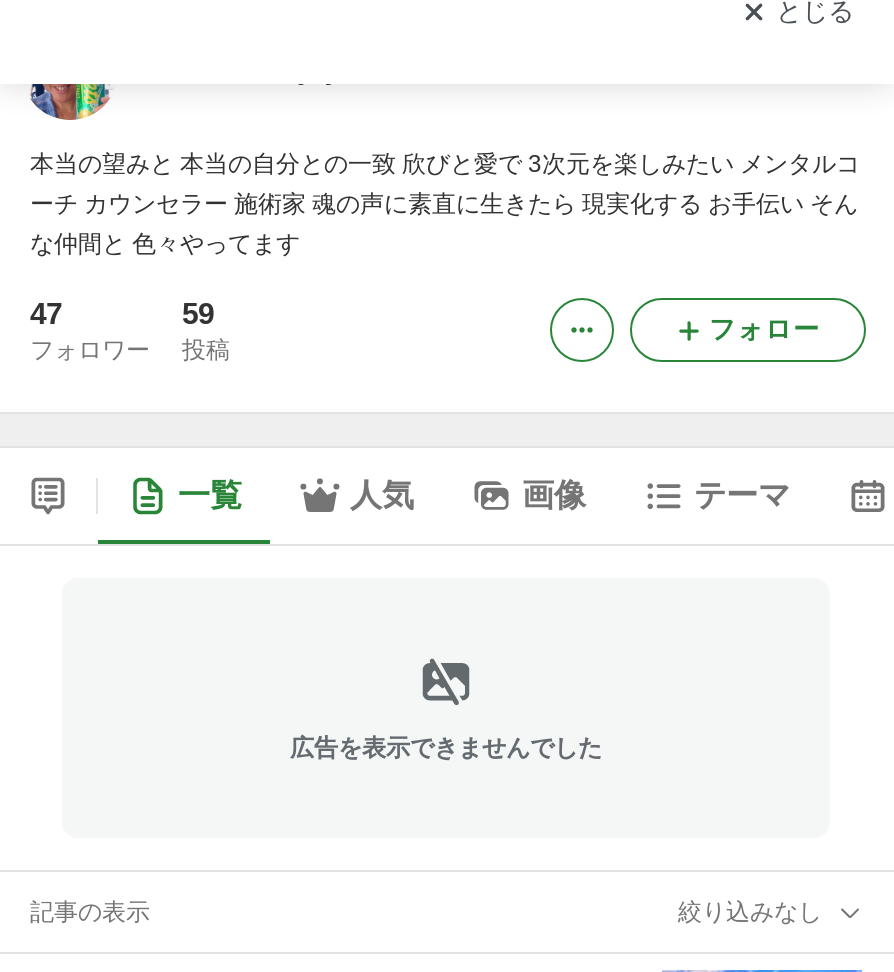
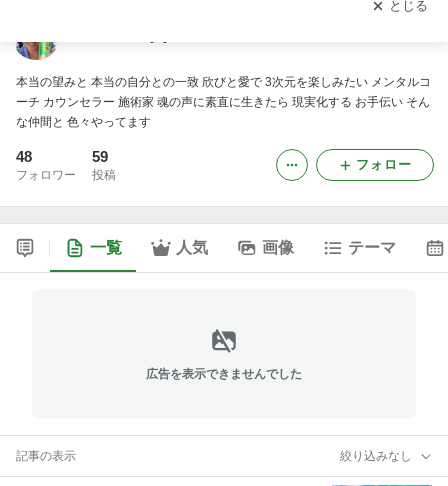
[30,296,62,330] 47 -> [16,148,32,165] 48

